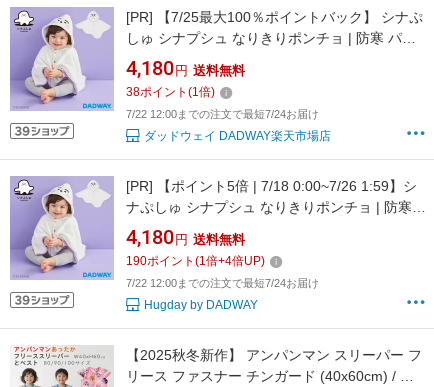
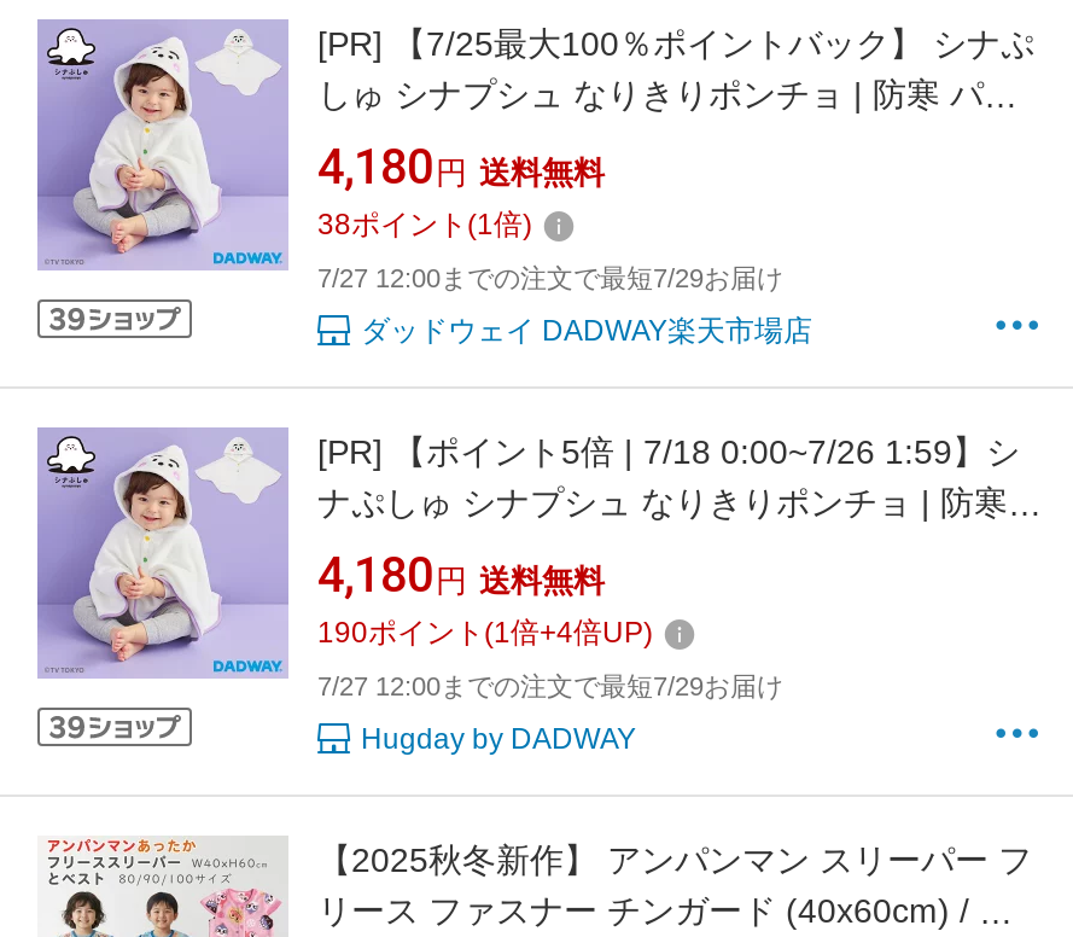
[126,108,319,120] 7/22 12:00までの注文で最短7/24お届け -> [317,264,783,293] 7/27 12:00までの注文で最短7/29お届け
[126,277,319,289] 7/22 12:00までの注文で最短7/24お届け -> [317,673,783,702] 7/27 12:00までの注文で最短7/29お届け

